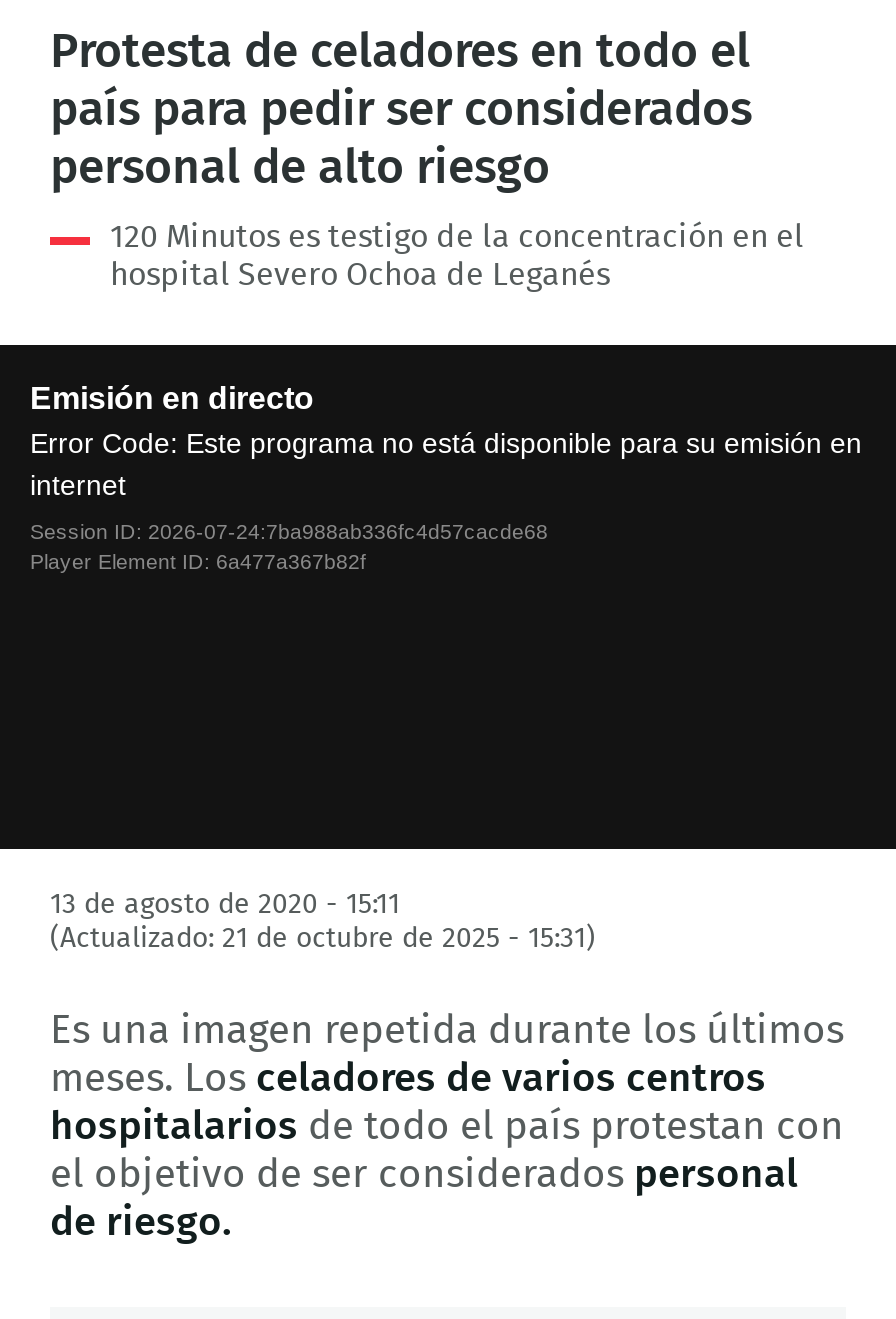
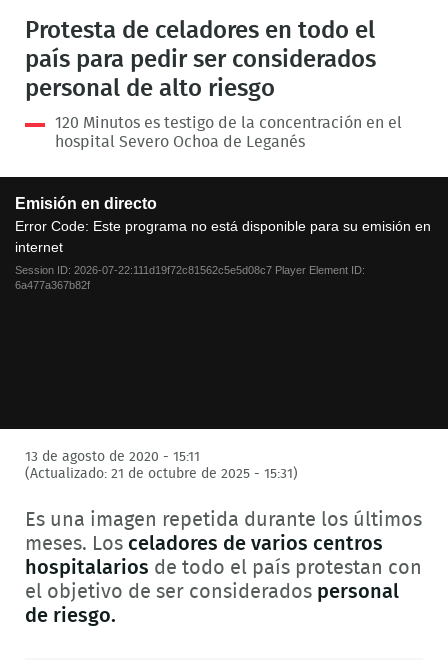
[30,519,548,573] Session ID: 2026-07-24:7ba988ab336fc4d57cacde68 | Player Element ID: 6a477a367b82f -> [15,264,365,291] Session ID: 2026-07-22:111d19f72c81562c5e5d08c7 Player Element ID: | 6a477a367b82f

